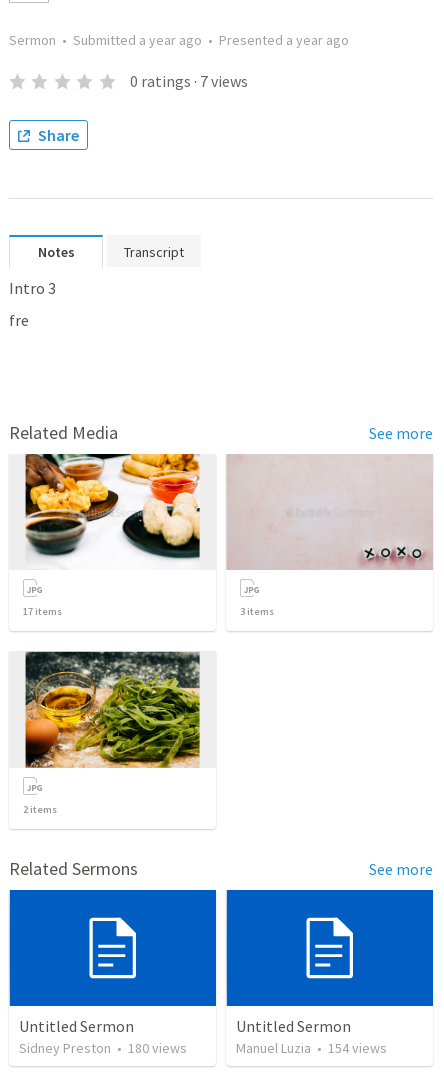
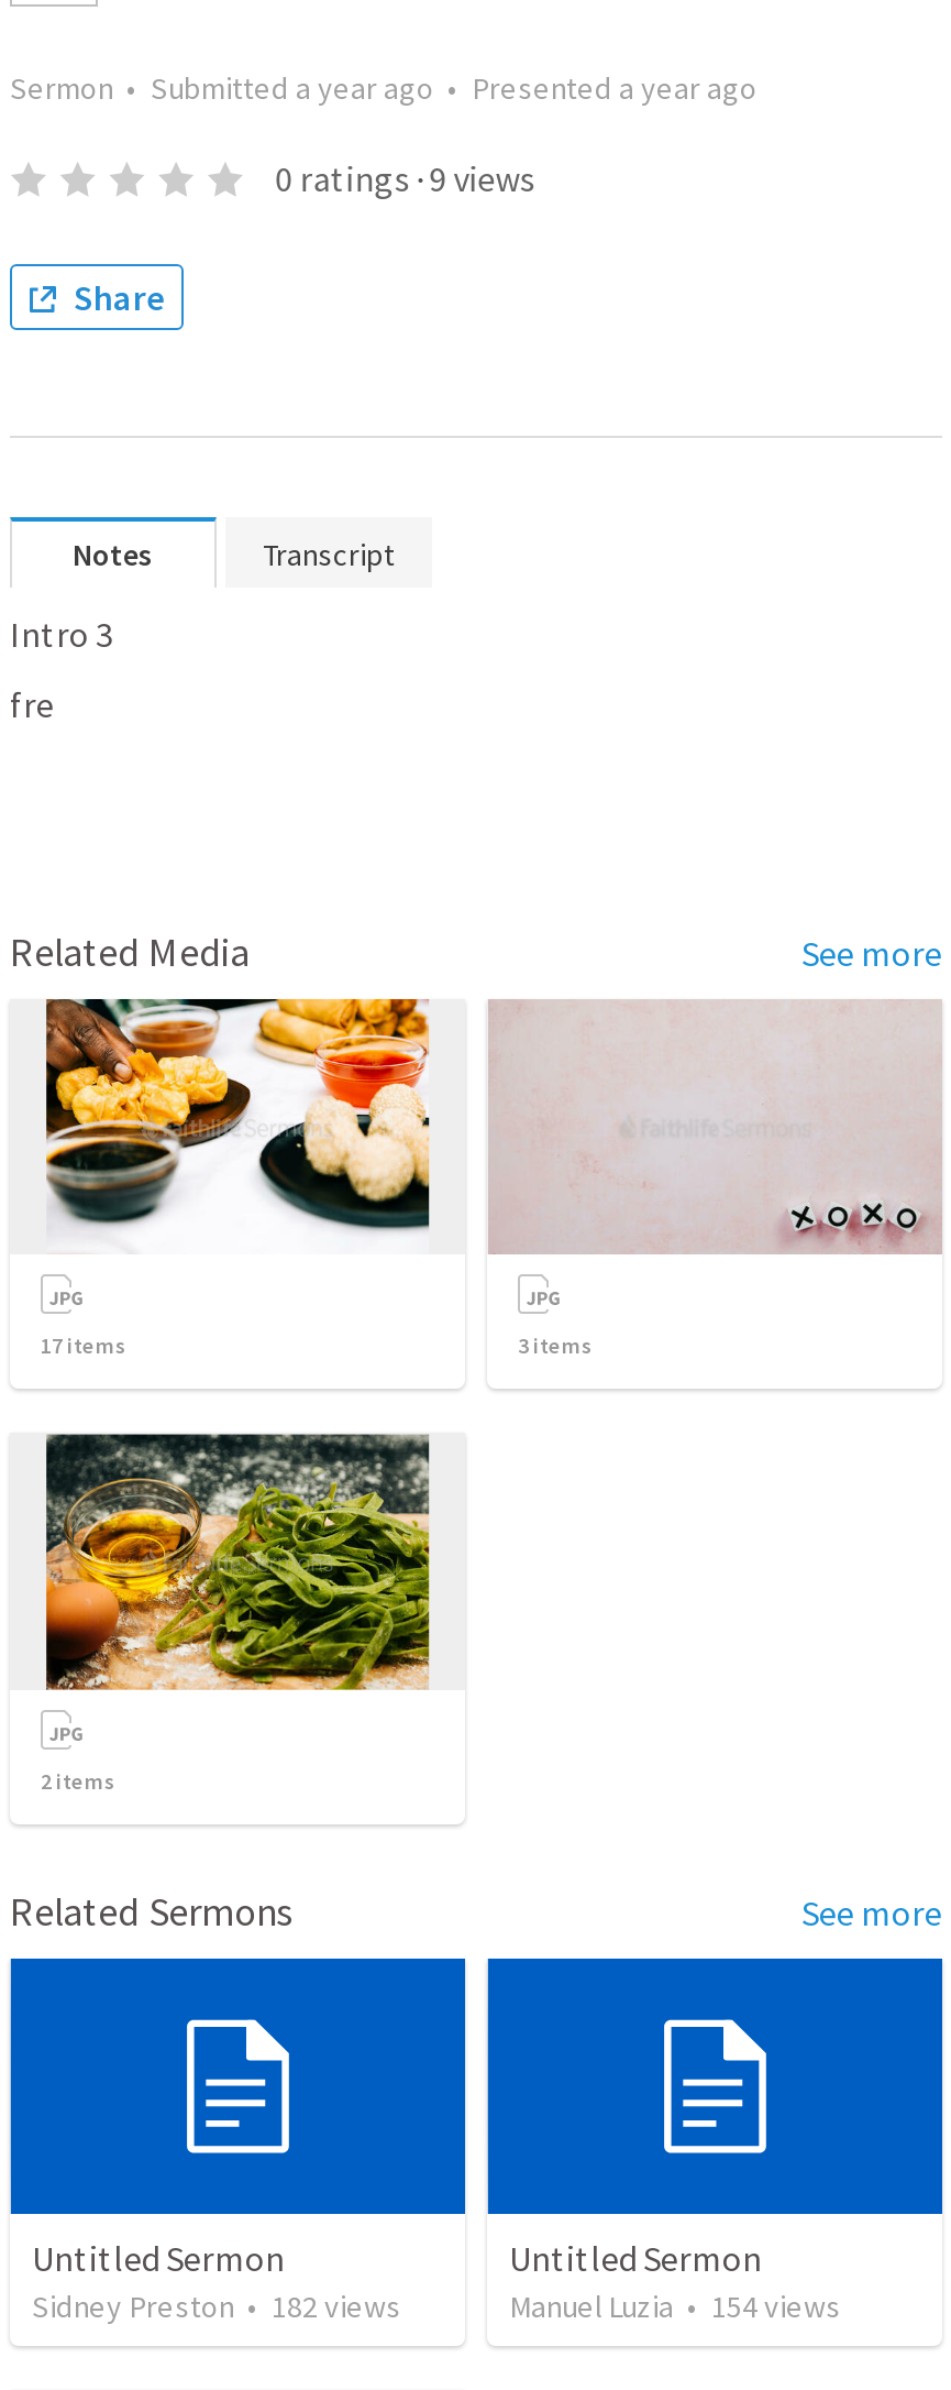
[130,71,248,91] 0 ratings · 7 views -> [275,156,535,200] 0 ratings · 9 views
[19,1039,187,1057] Sidney Preston • 180 views -> [32,2287,401,2327] Sidney Preston • 182 views

